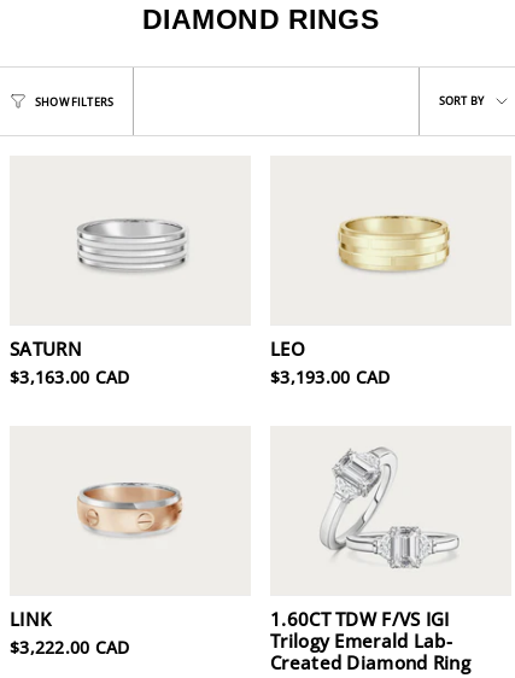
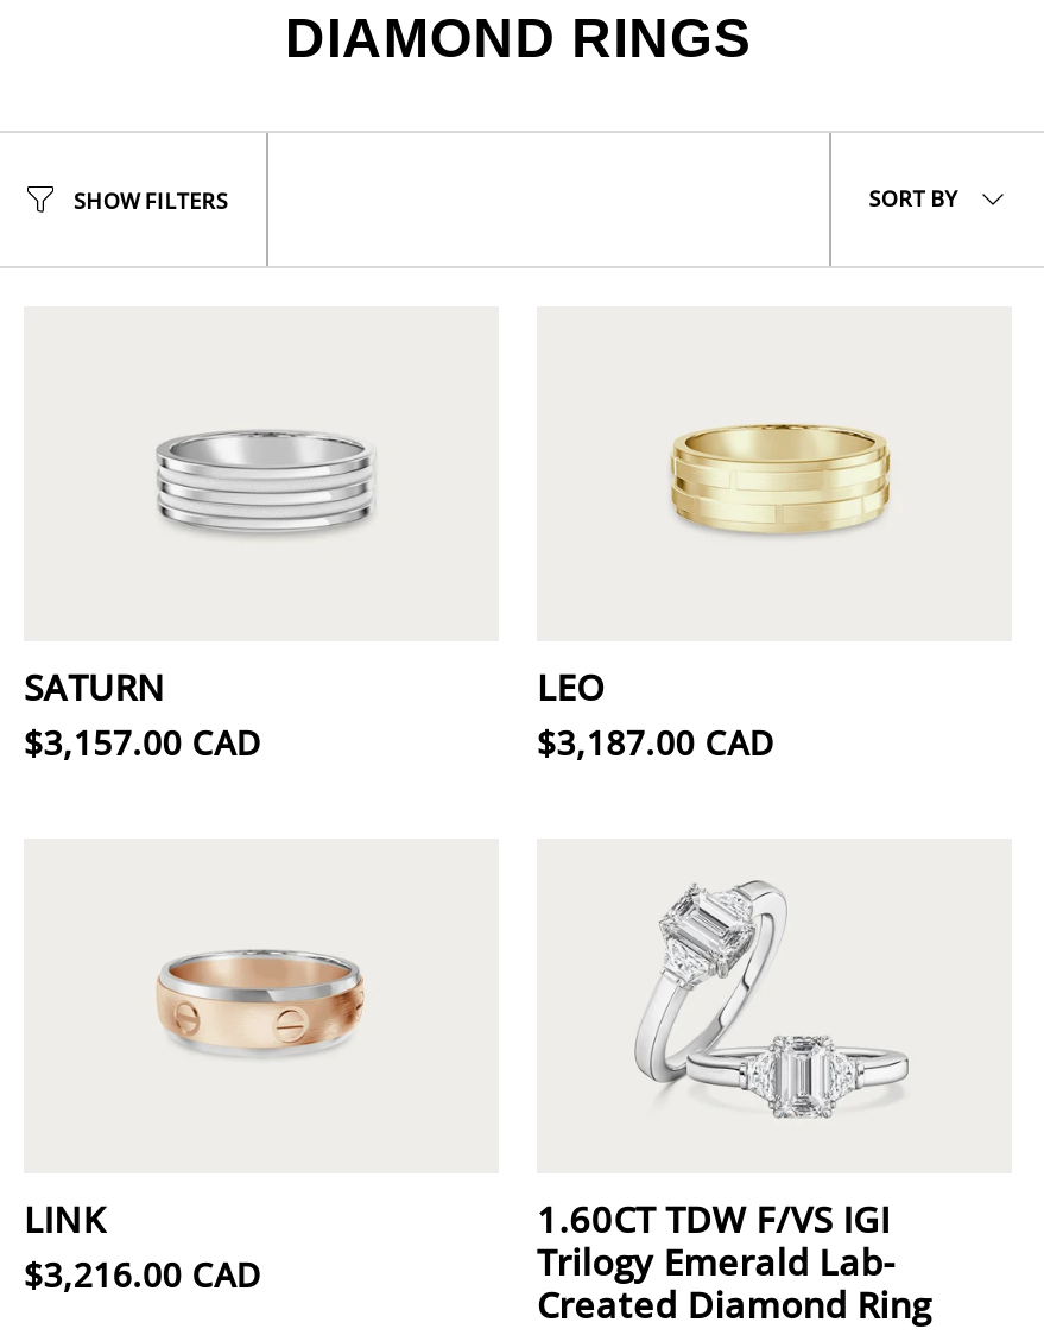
[10,366,130,389] $3,163.00 CAD -> [24,720,260,765] $3,157.00 CAD
[270,366,390,389] $3,193.00 CAD -> [537,720,773,765] $3,187.00 CAD
[10,636,130,659] $3,222.00 CAD -> [24,1252,260,1297] $3,216.00 CAD

